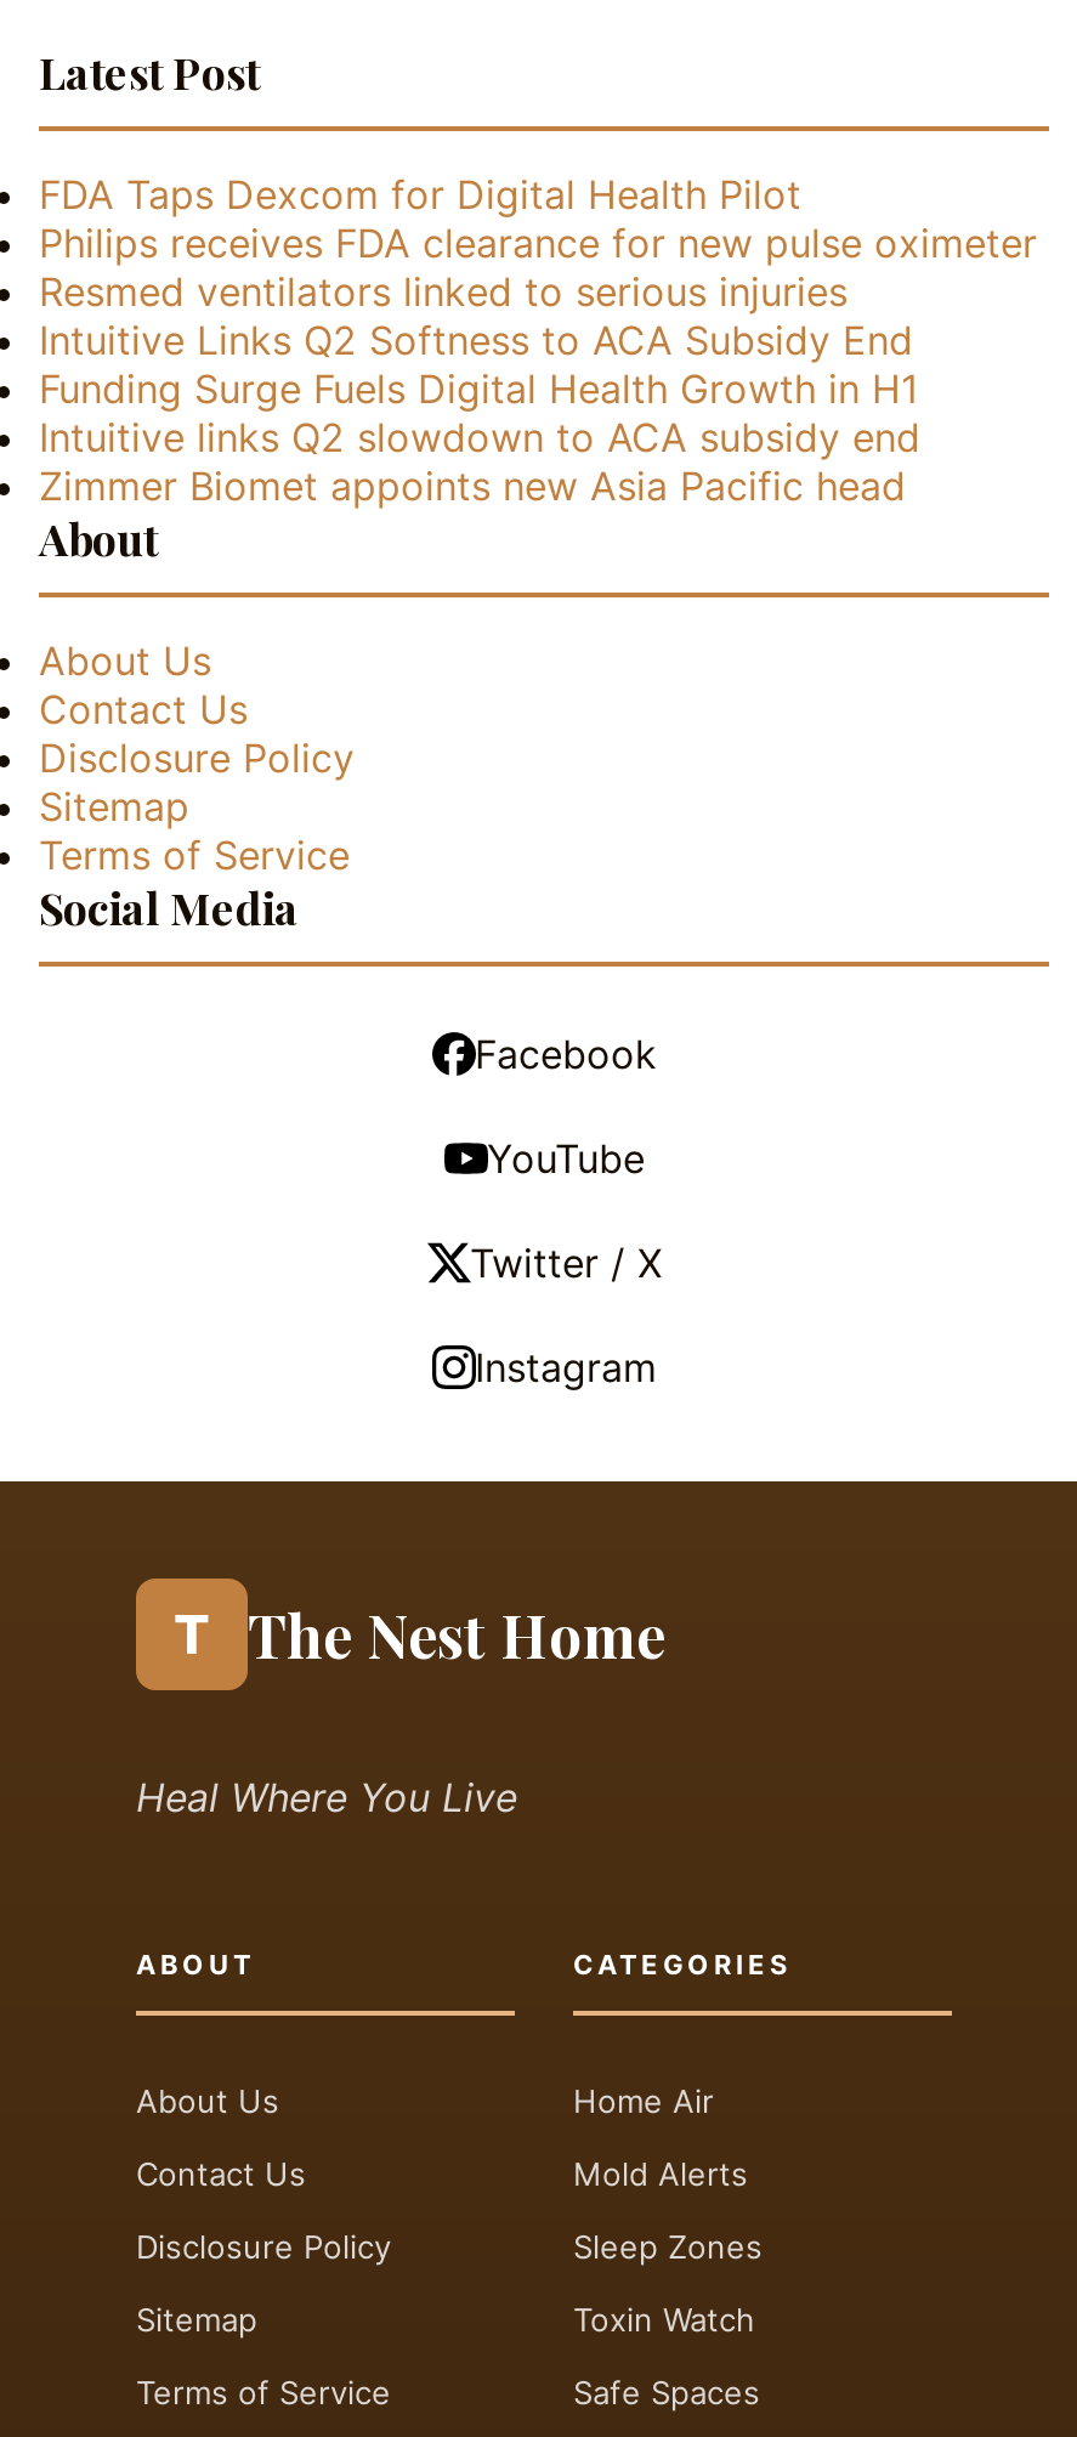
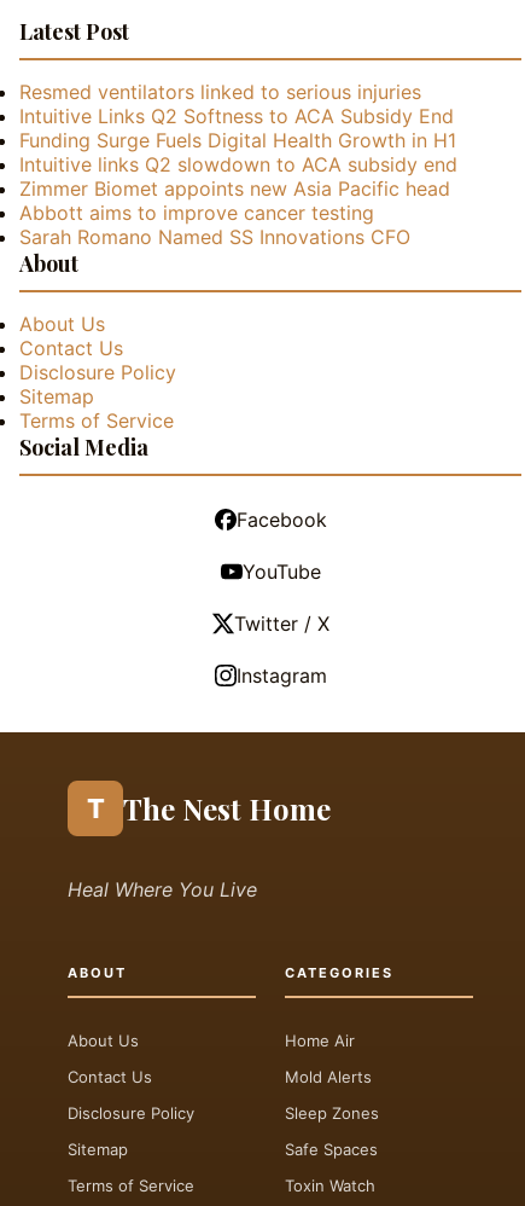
[39,170,1037,267] FDA Taps Dexcom for Digital Health Pilot | Philips receives FDA clearance for new pulse oximeter -> none
moved [39,267,920,510] -> [19,80,457,201]: Resmed ventilators linked to serious injuries | Intuitive Links Q2 Softness to ACA Subsidy End | Funding Surge Fuels Digital Health Growth in H1 | Intuitive links Q2 slowdown to ACA subsidy end | Zimmer Biomet appoints new Asia Pacific head
none -> [19,201,410,249] Abbott aims to improve cancer testing | Sarah Romano Named SS Innovations CFO
moved [573,2300,755,2339] -> [285,1176,375,1195]: Toxin Watch
moved [573,2373,760,2412] -> [285,1140,378,1159]: Safe Spaces

